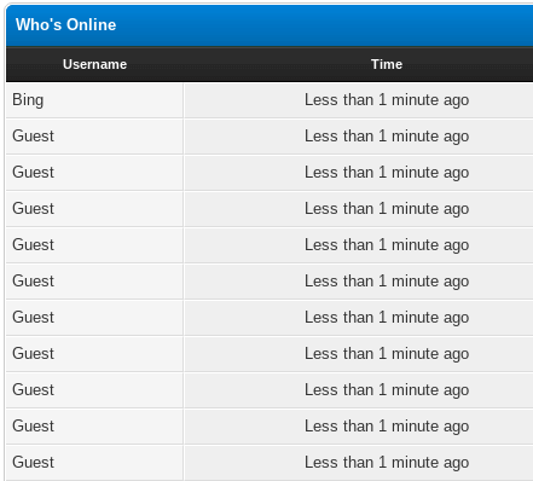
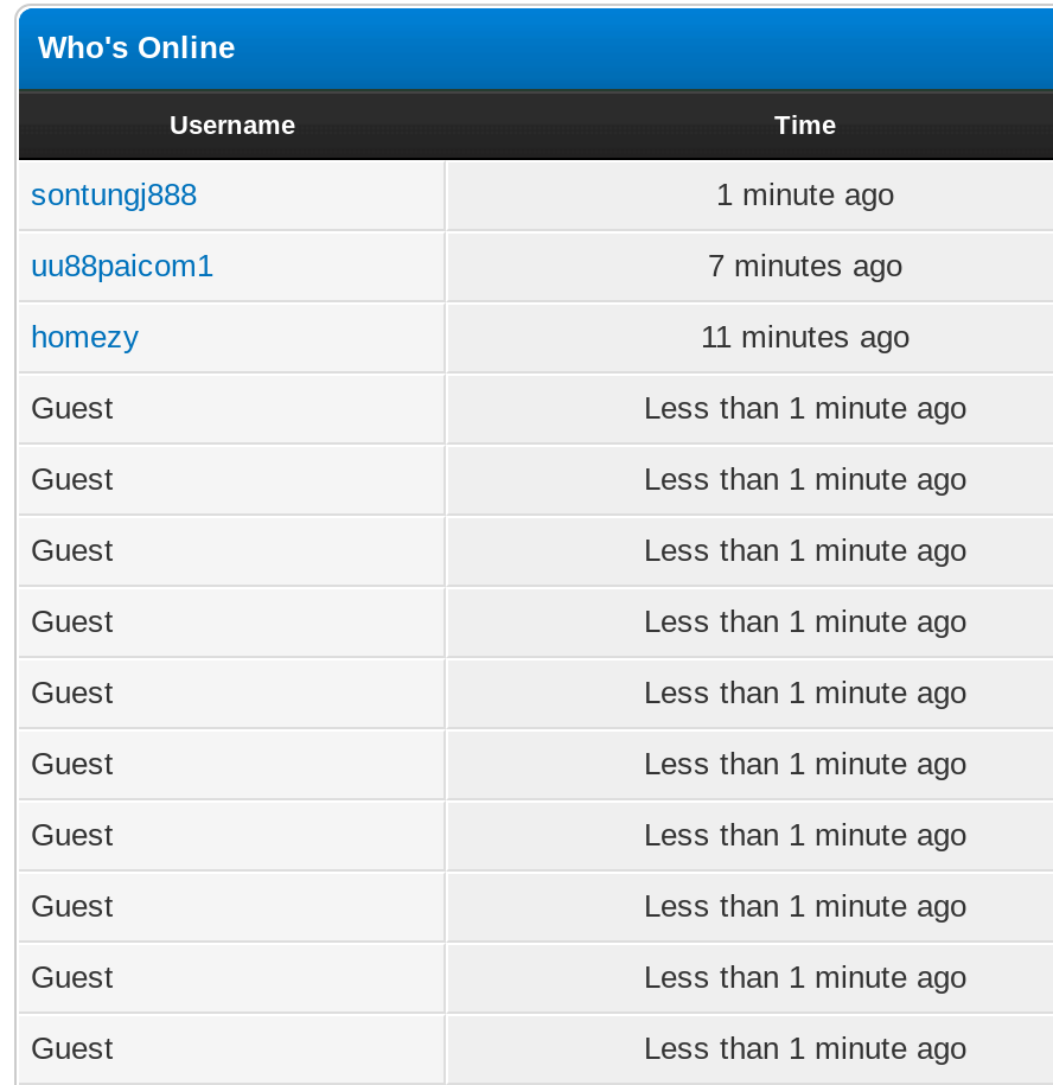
[12,91,469,109] Bing | Less than 1 minute ago -> [31,177,910,355] sontungj888 | 1 minute ago | uu88paicom1 | 7 minutes ago | homezy | 11 minutes ago

